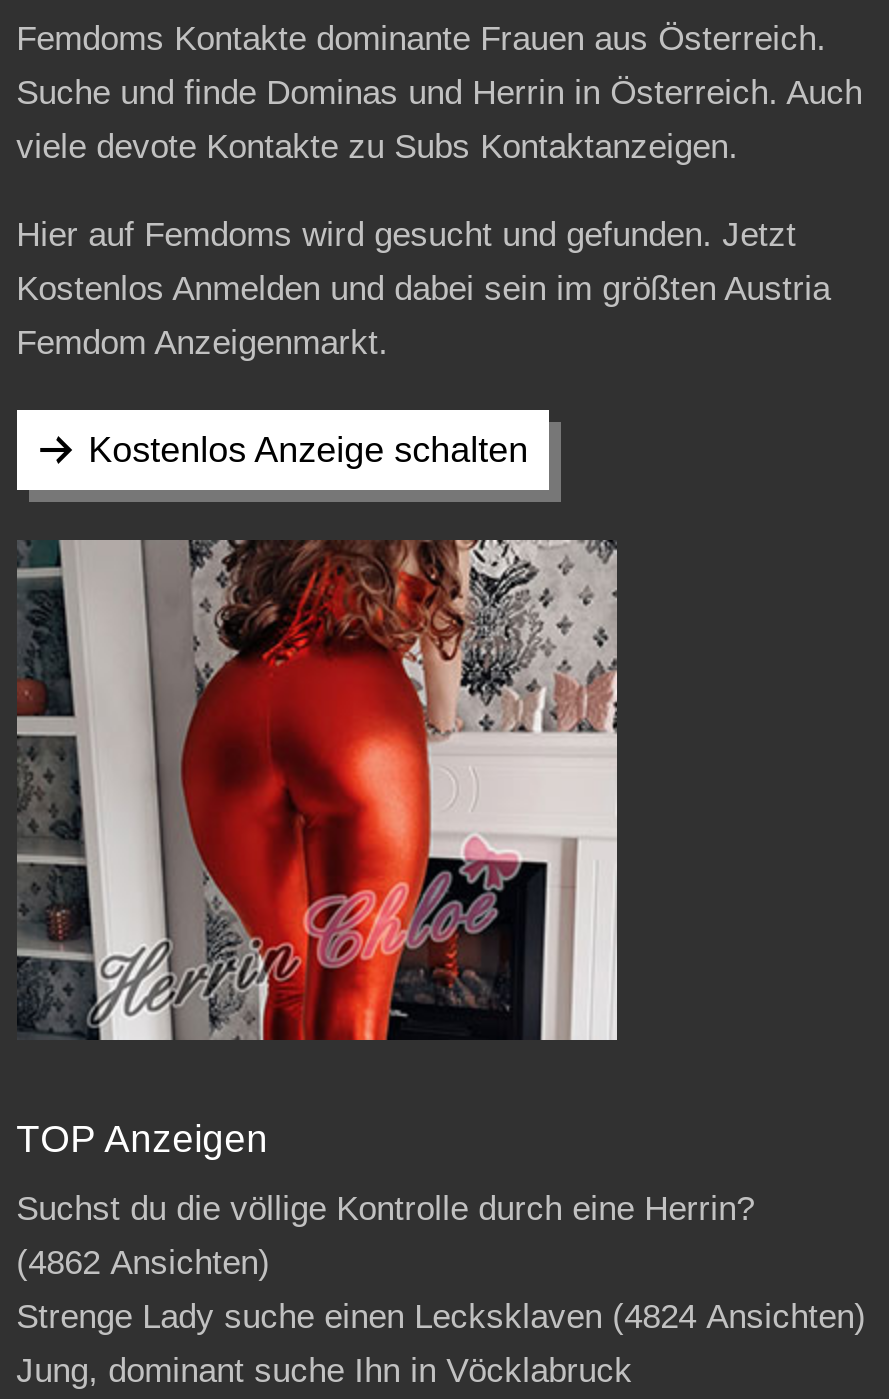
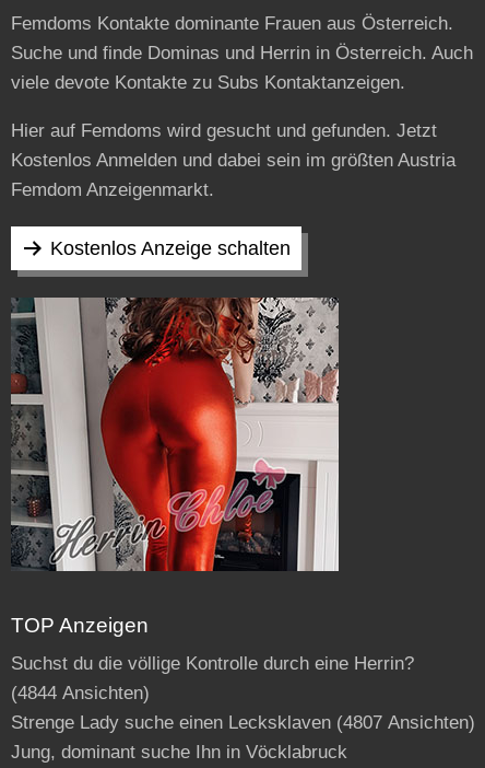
[16,1244,270,1282] (4862 Ansichten) -> [10,683,149,703] (4844 Ansichten)
[16,1298,866,1336] Strenge Lady suche einen Lecksklaven (4824 Ansichten) -> [10,712,475,733] Strenge Lady suche einen Lecksklaven (4807 Ansichten)

